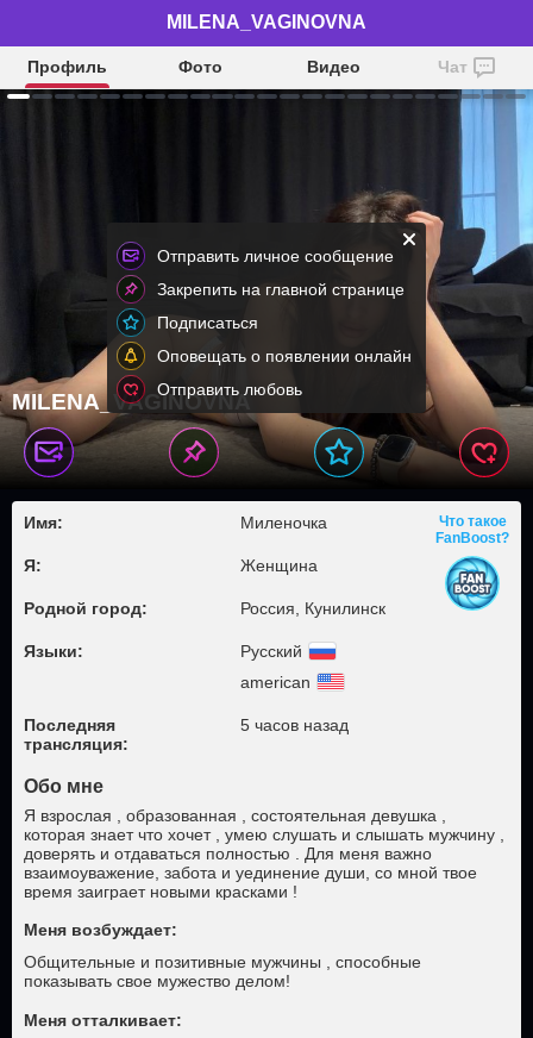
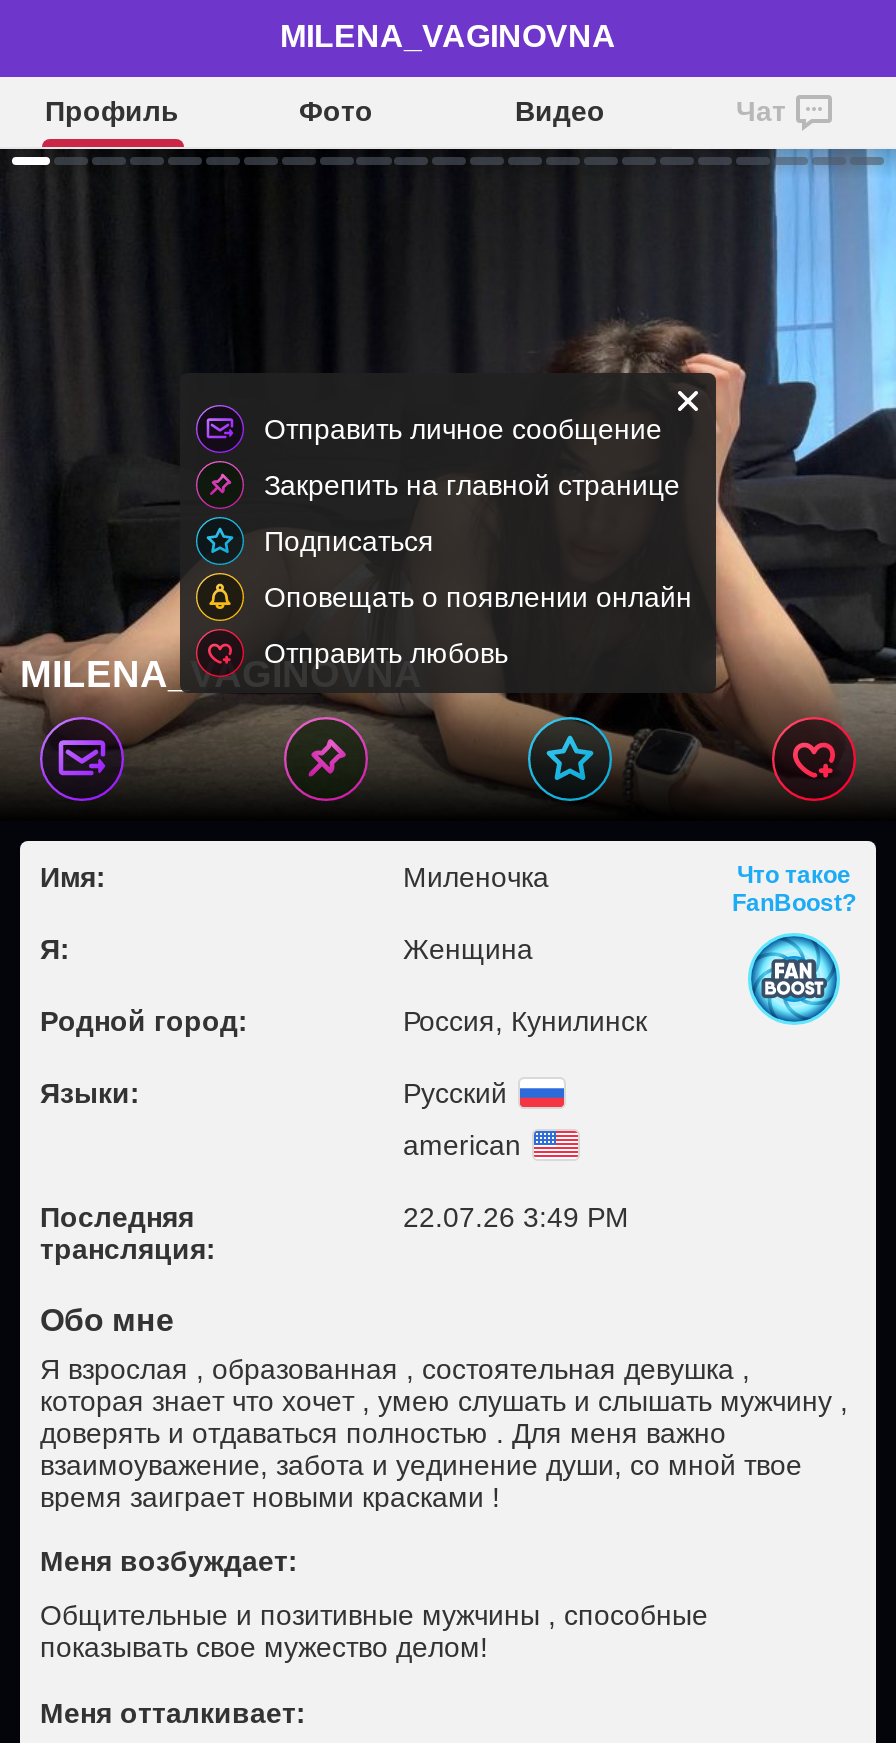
[240,715,348,734] 5 часов назад -> [403,1201,629,1233] 22.07.26 3:49 PM

